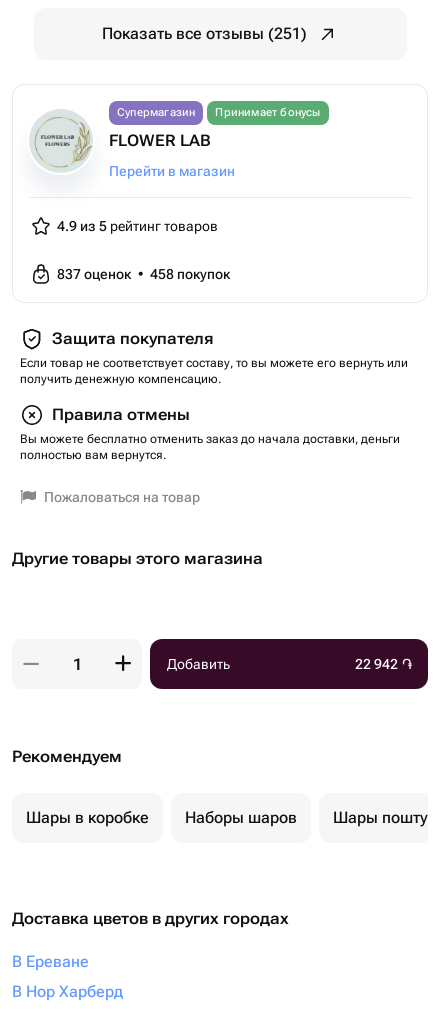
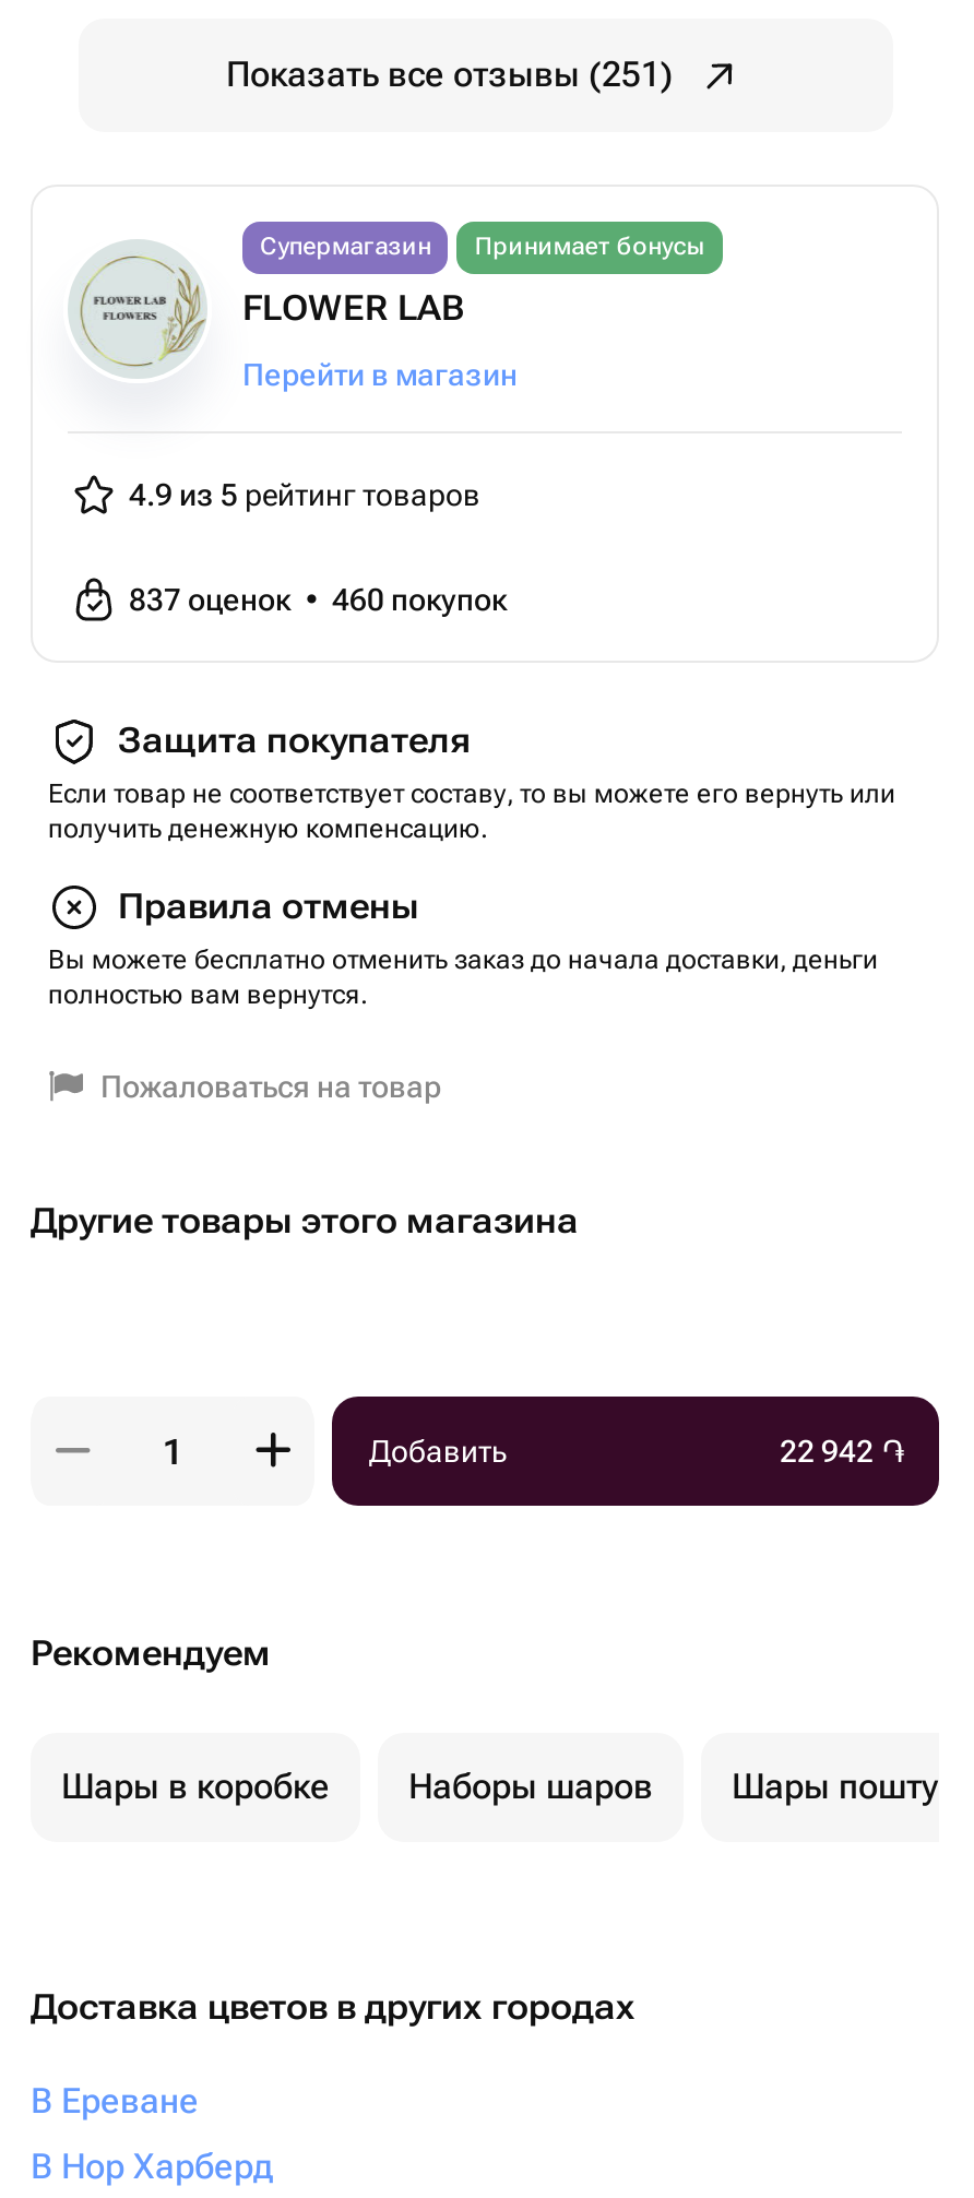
[57,266,230,282] 837 оценок • 458 покупок -> [129,582,507,617] 837 оценок • 460 покупок

